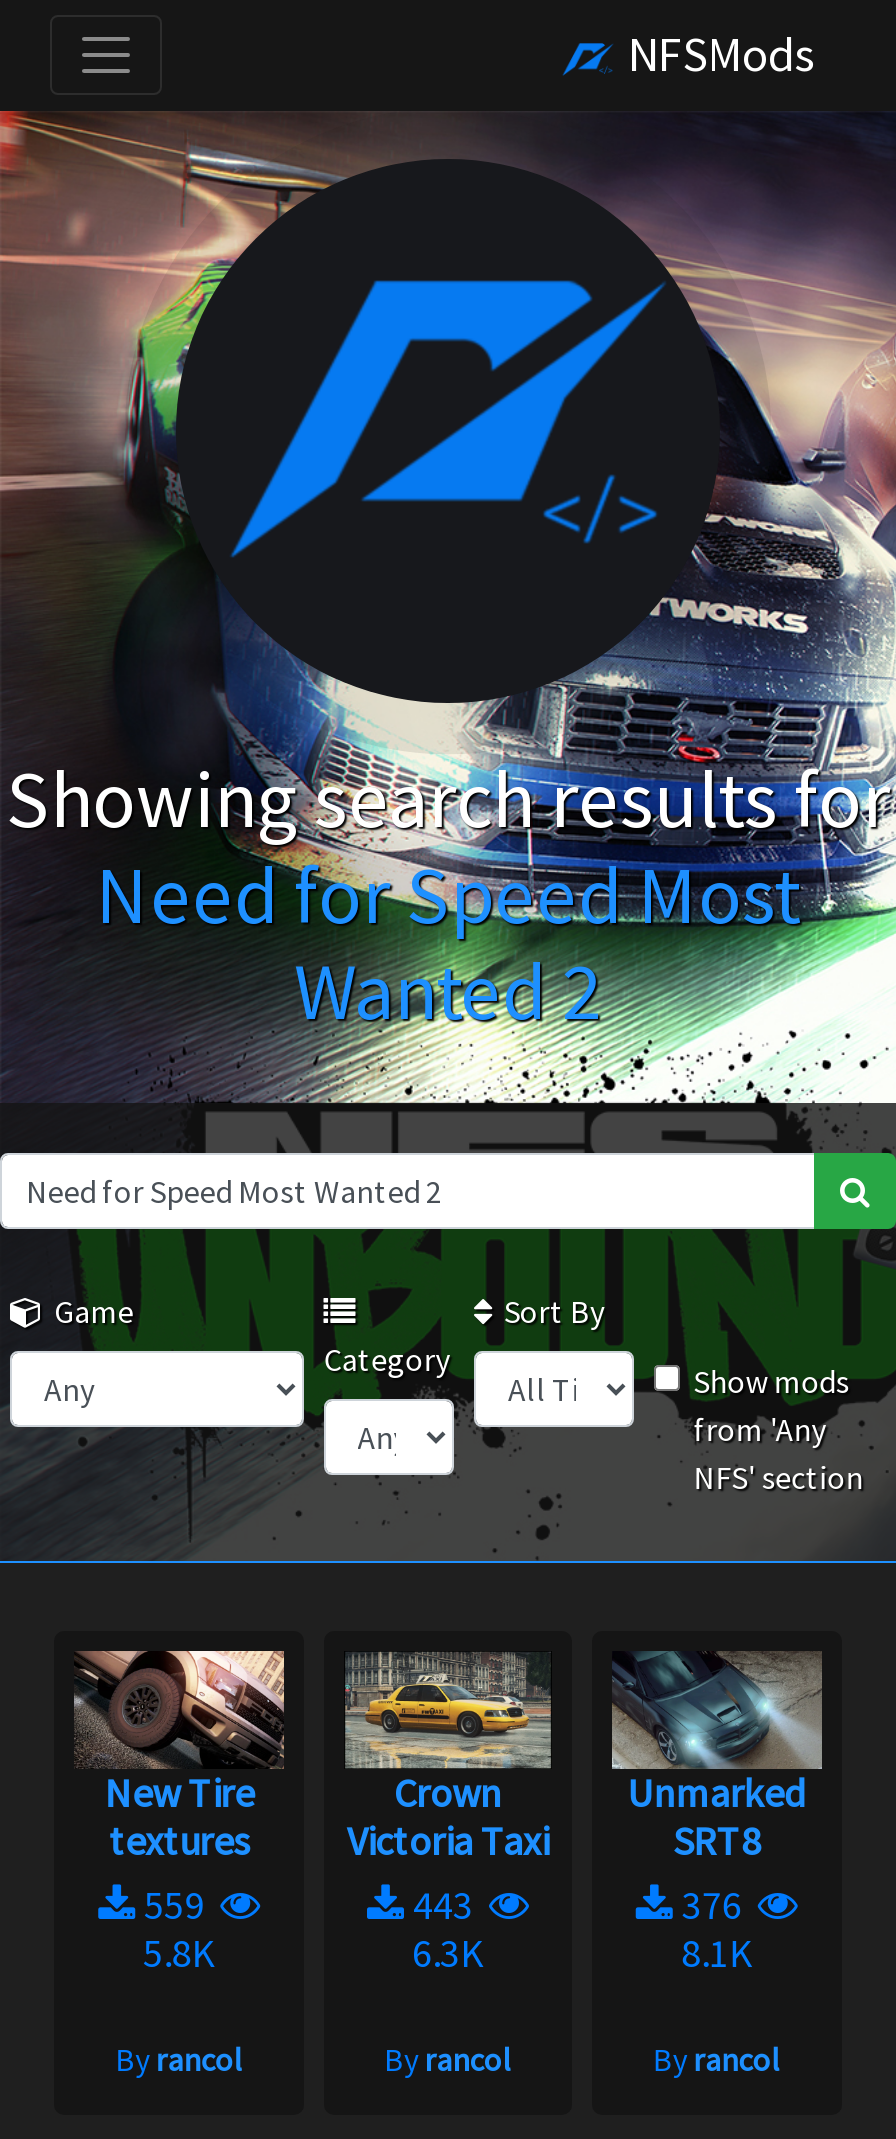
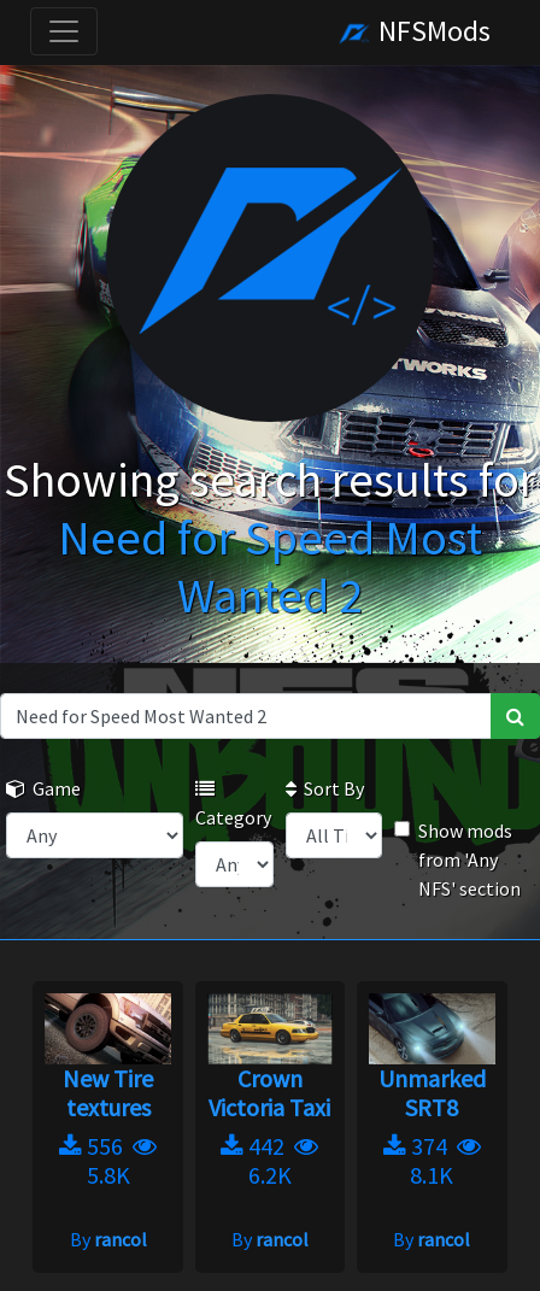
[136,1878,220,1928] 559 -> [82,1130,133,1160] 556
[405,1878,489,1976] 443 | 6.3K -> [244,1130,295,1189] 442 | 6.2K
[674,1878,758,1928] 376 -> [406,1130,457,1160] 374

